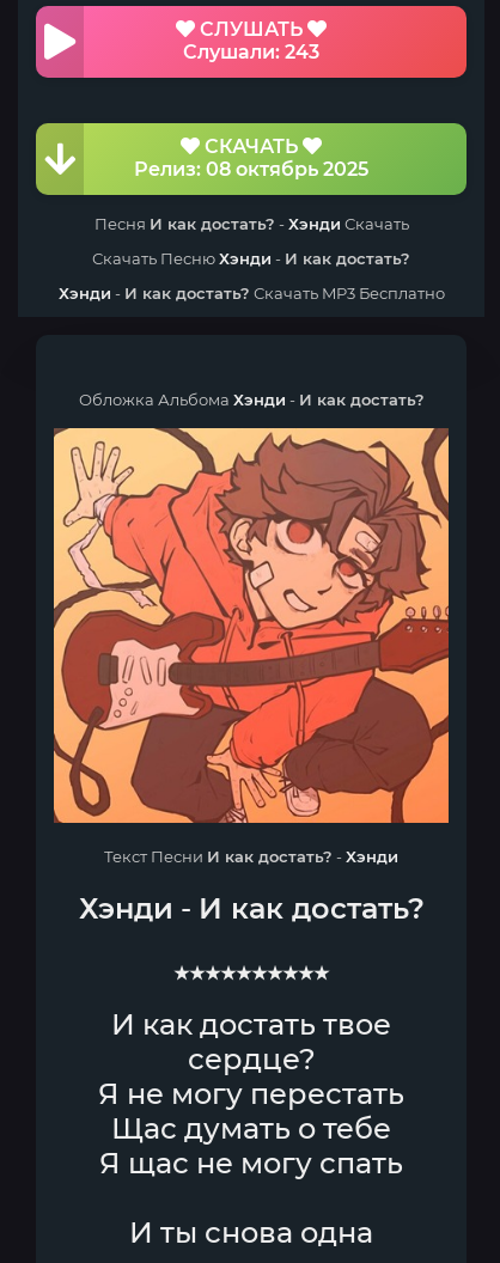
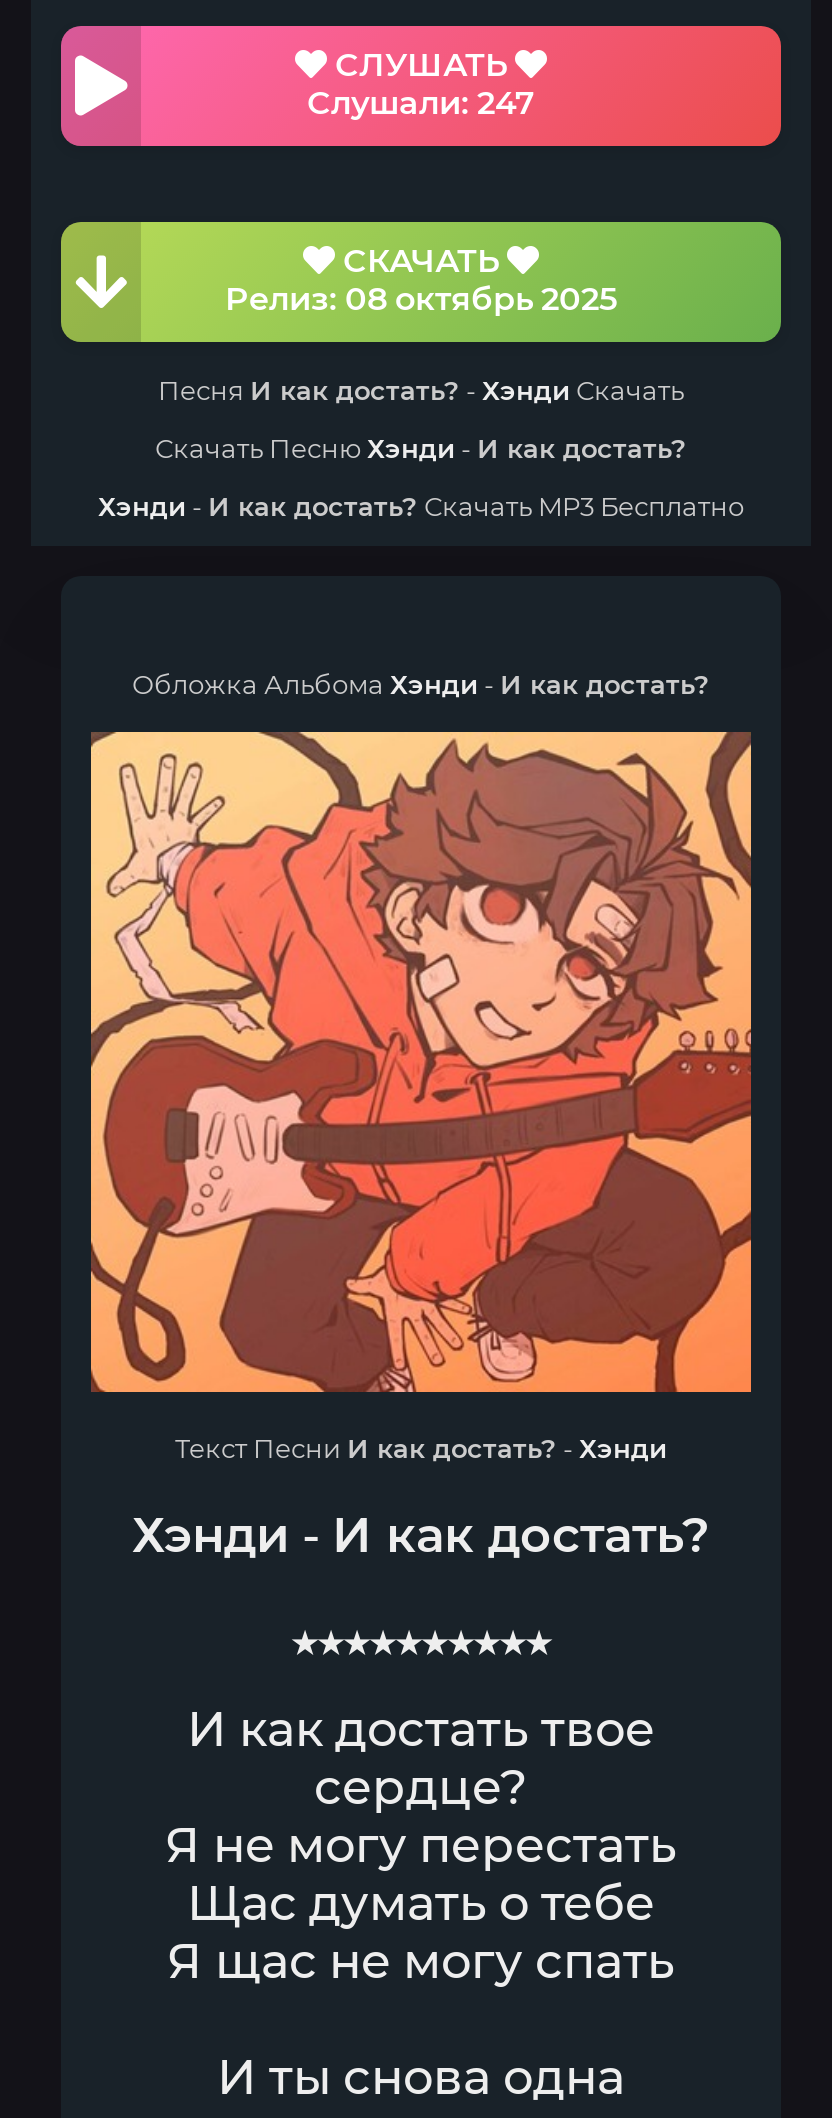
[183,41,319,63] Слушали: 243 -> [307,84,535,122] Слушали: 247

